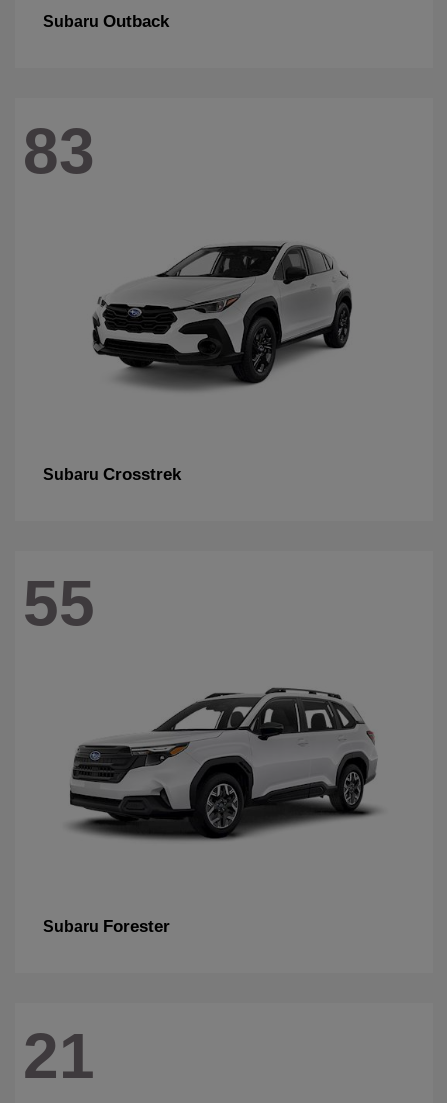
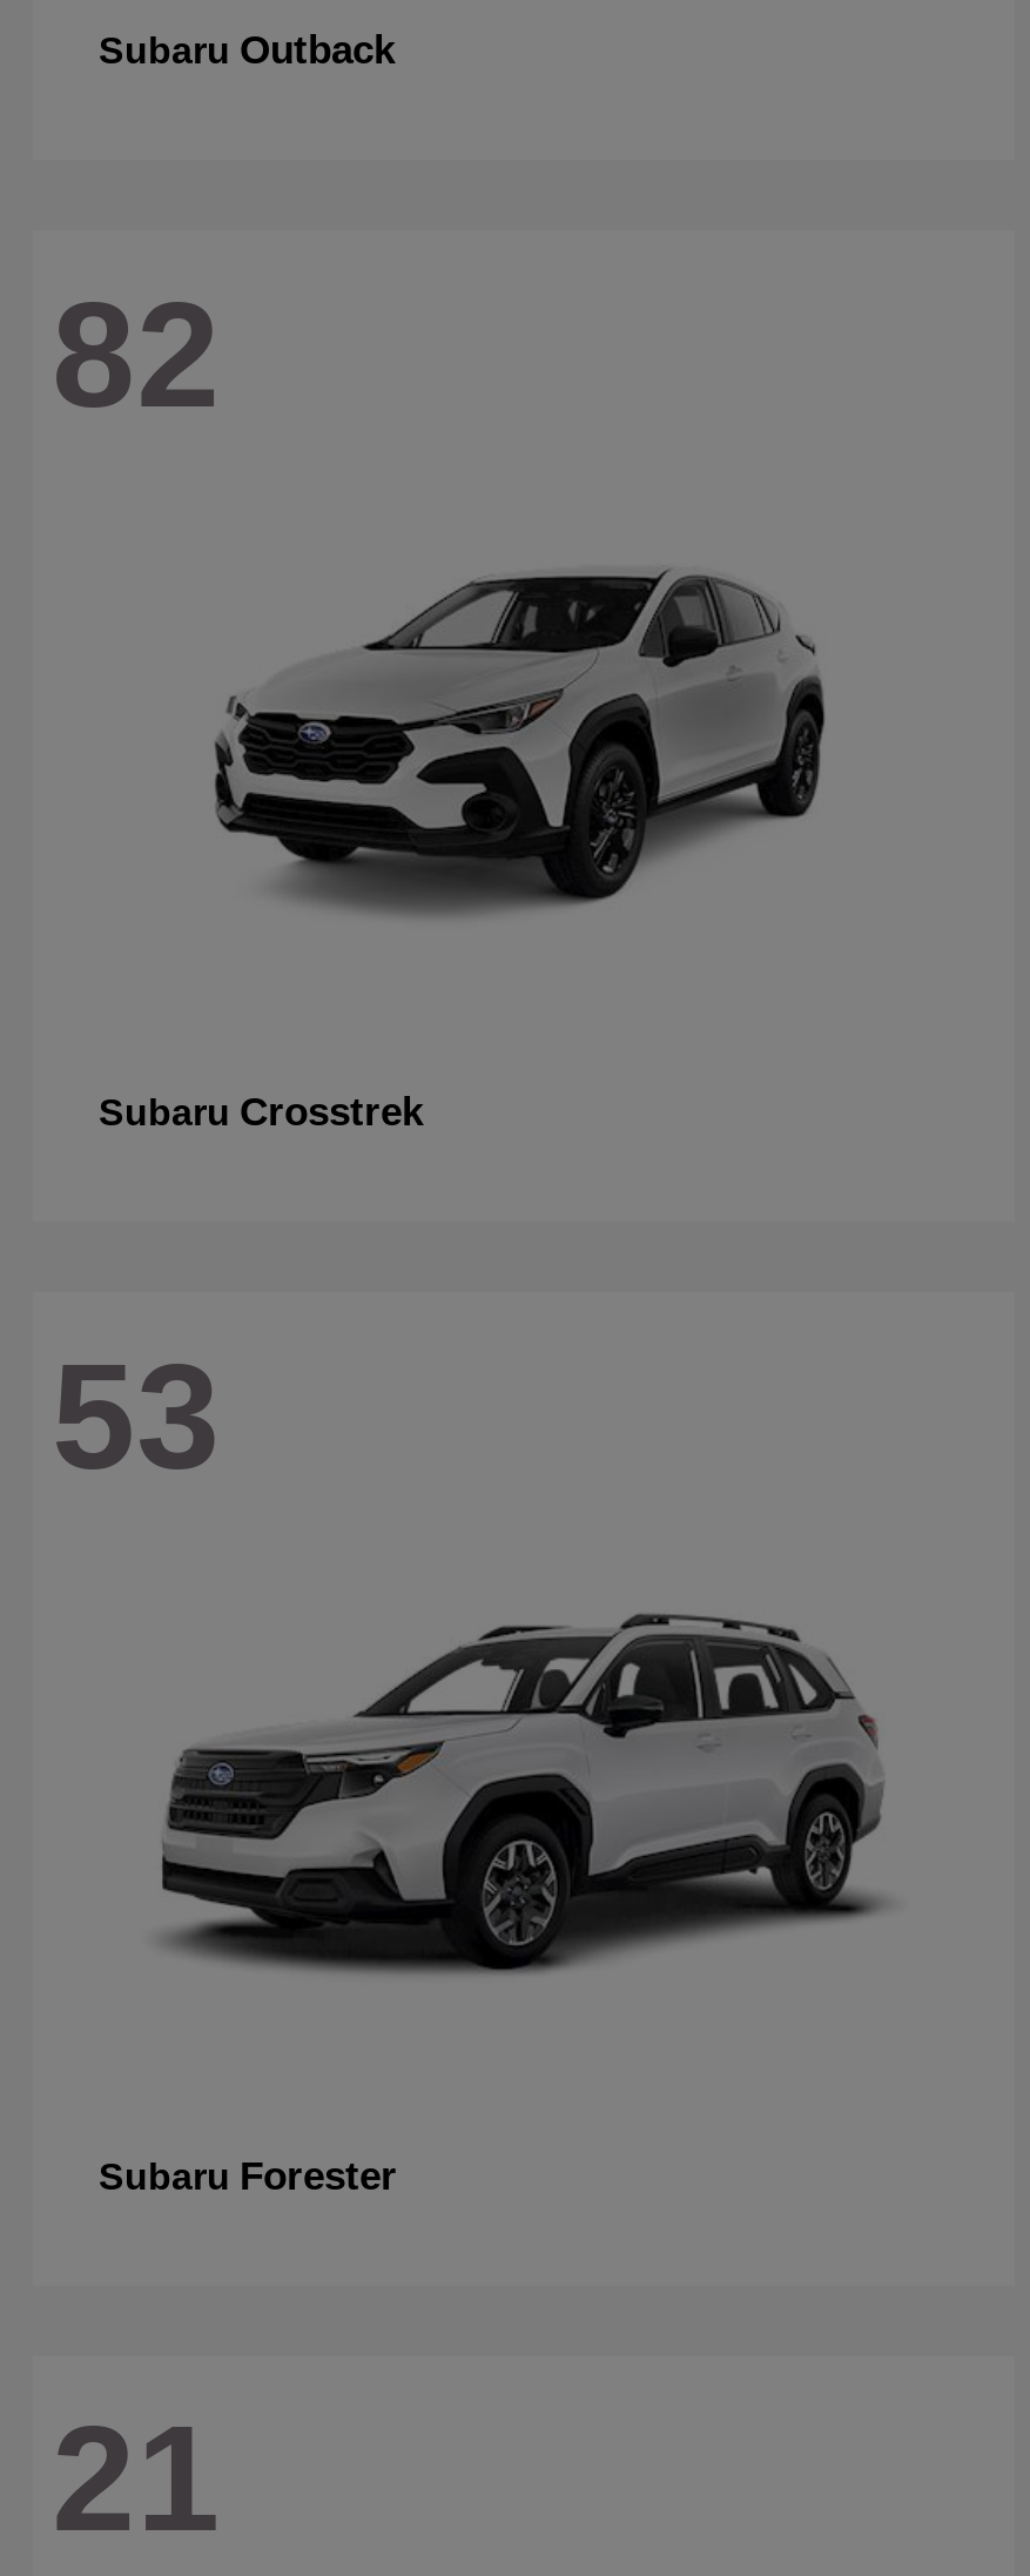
[23,115,95,187] 83 -> [52,269,221,438] 82
[23,567,95,639] 55 -> [52,1332,221,1501] 53

